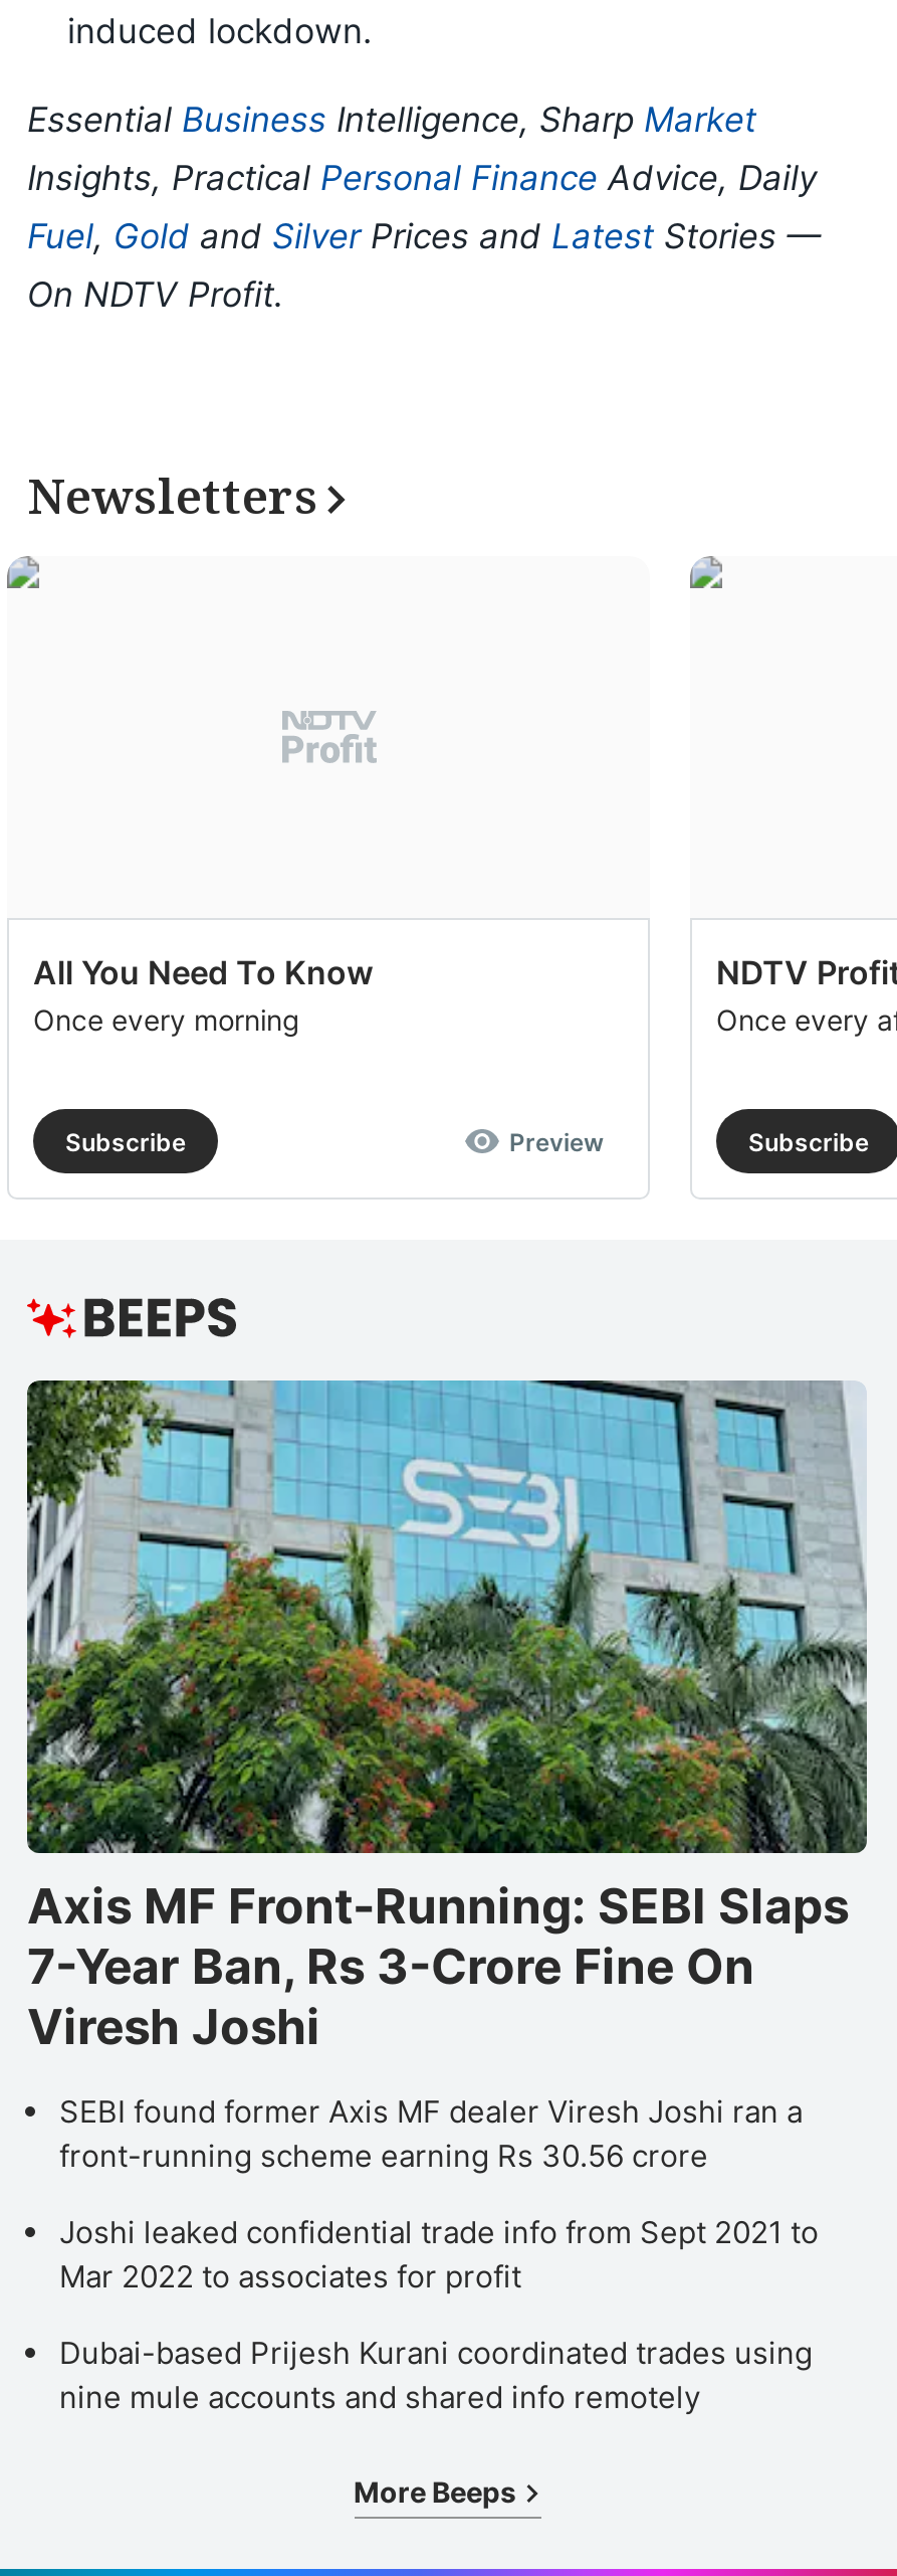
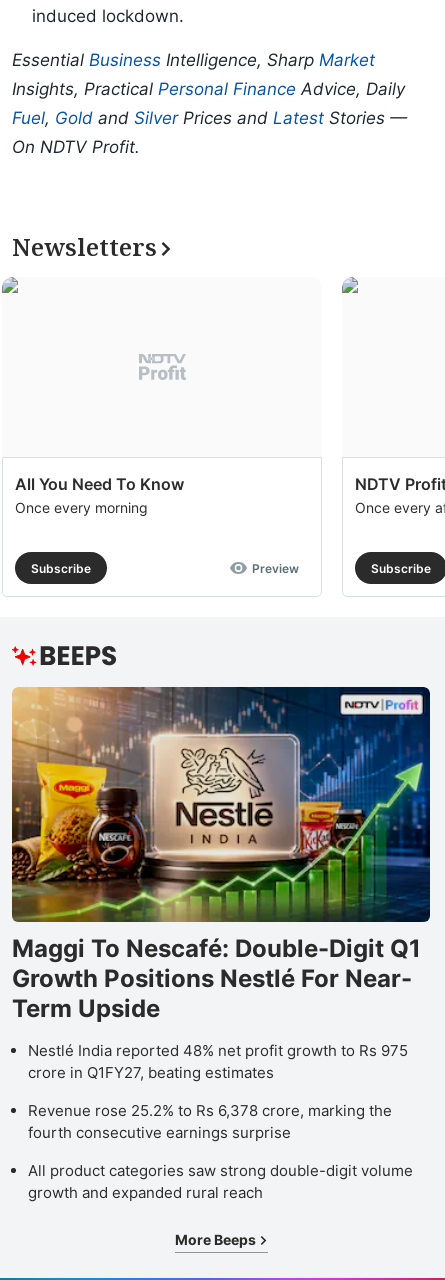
[25,1378,869,2056] [image] | Axis MF Front-Running: SEBI Slaps | 7-Year Ban, Rs 3-Crore Fine On | Viresh Joshi -> [11,686,431,1023] [image] | Maggi To Nescafé: Double-Digit Q1 | Growth Positions Nestlé For Near- | Term Upside
[59,2092,803,2174] SEBI found former Axis MF dealer Viresh Joshi ran a | front-running scheme earning Rs 30.56 crore -> [28,1041,408,1082] Nestlé India reported 48% net profit growth to Rs 975 | crore in Q1FY27, beating estimates
[59,2213,819,2295] Joshi leaked confidential trade info from Sept 2021 to | Mar 2022 to associates for profit -> [28,1101,392,1142] Revenue rose 25.2% to Rs 6,378 crore, marking the | fourth consecutive earnings surprise
[59,2333,813,2416] Dubai-based Prijesh Kurani coordinated trades using | nine mule accounts and shared info remotely -> [28,1161,413,1202] All product categories saw strong double-digit volume | growth and expanded rural reach

